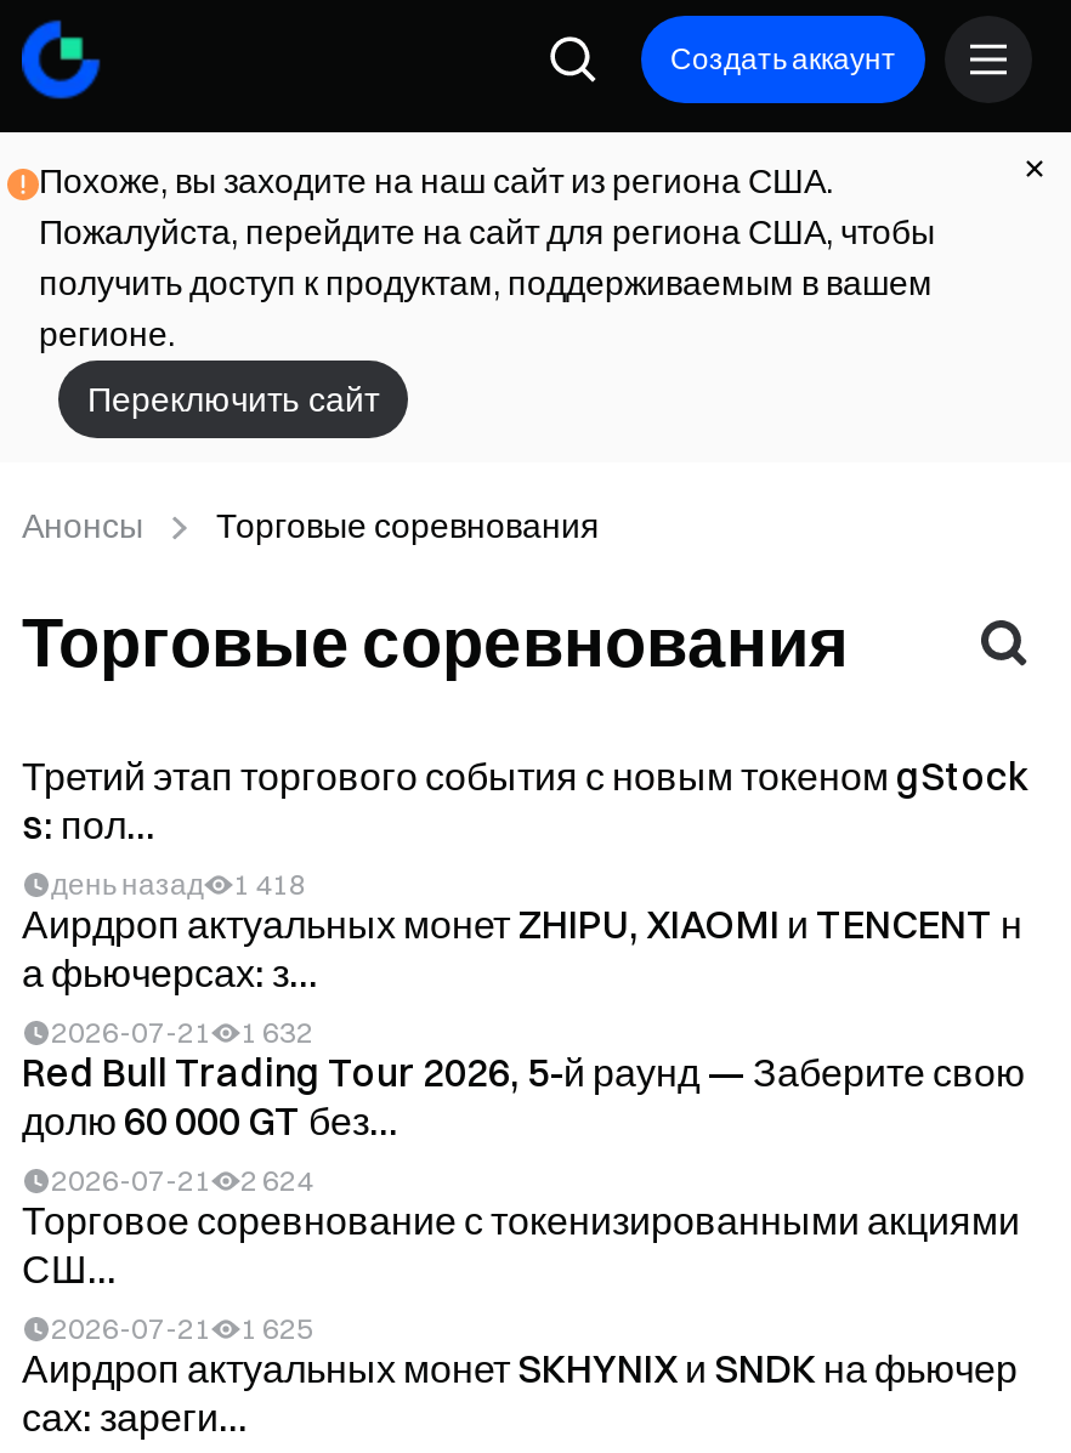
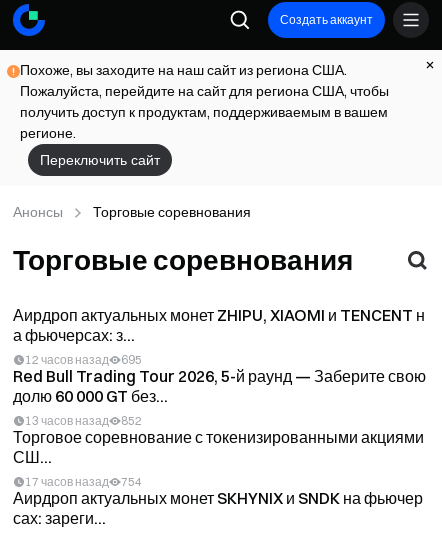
[22,751,1030,902] Третий этап торгового события с новым токеном gStock | s: пол... | день назад | 1 418 -> none
[51,1014,313,1050] 2026-07-21 | 1 632 -> [25,352,142,367] 12 часов назад | 695
[51,1162,313,1198] 2026-07-21 | 2 624 -> [25,413,142,428] 13 часов назад | 852
[51,1310,313,1346] 2026-07-21 | 1 625 -> [25,474,142,489] 17 часов назад | 754

